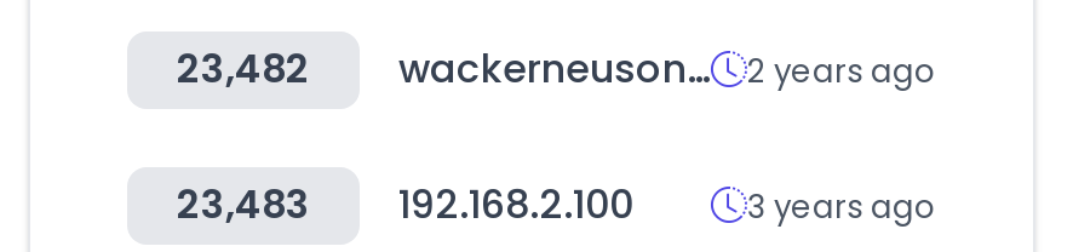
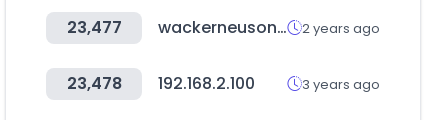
[177,41,310,97] 23,482 -> [66,16,121,39] 23,477
[177,177,633,233] 23,483 192.168.2.100 -> [66,72,255,95] 23,478 192.168.2.100

